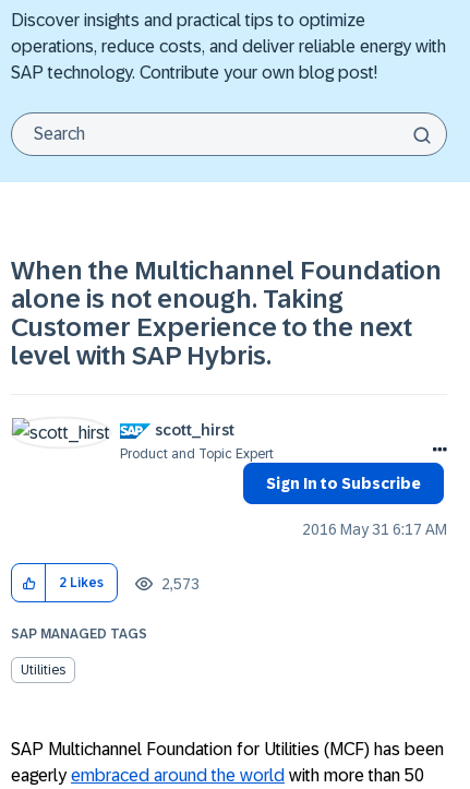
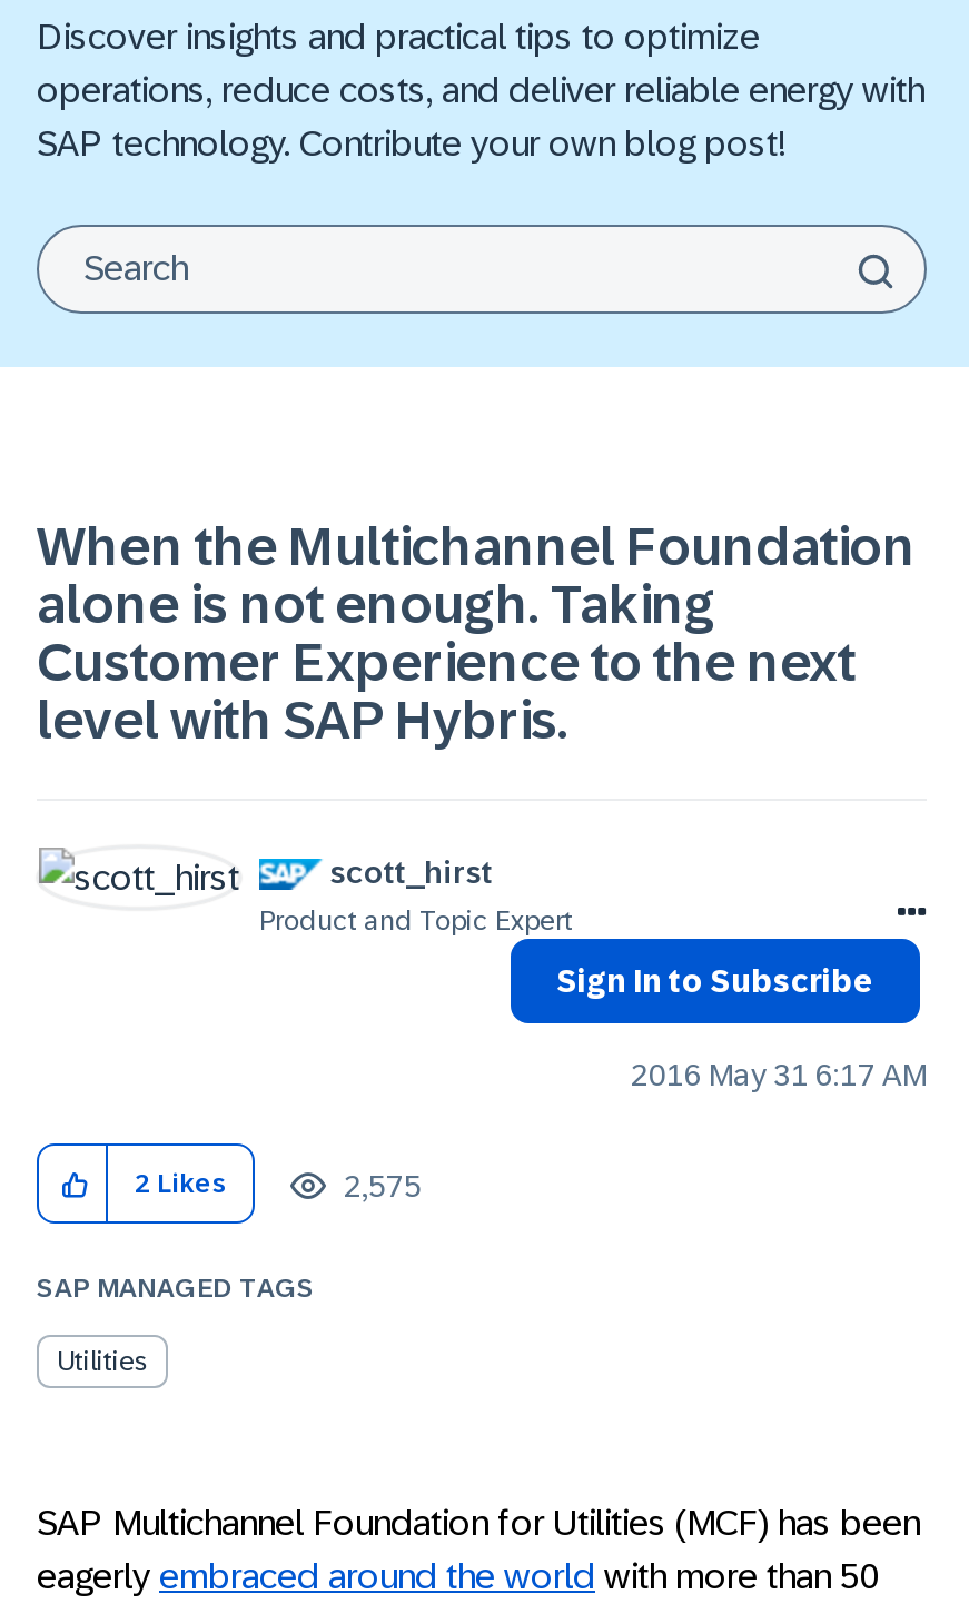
[161,575,200,592] 2,573 -> [344,1168,422,1203] 2,575

